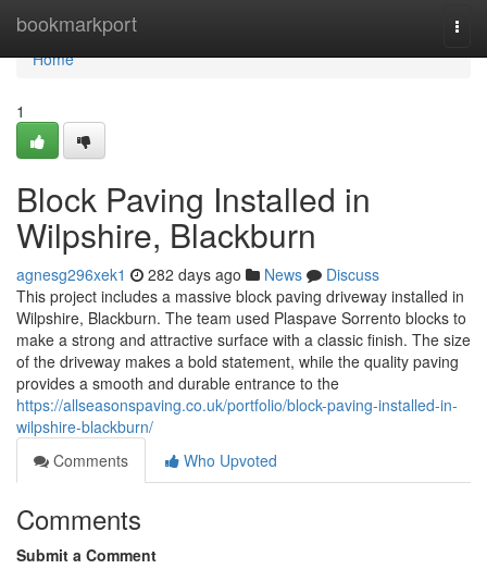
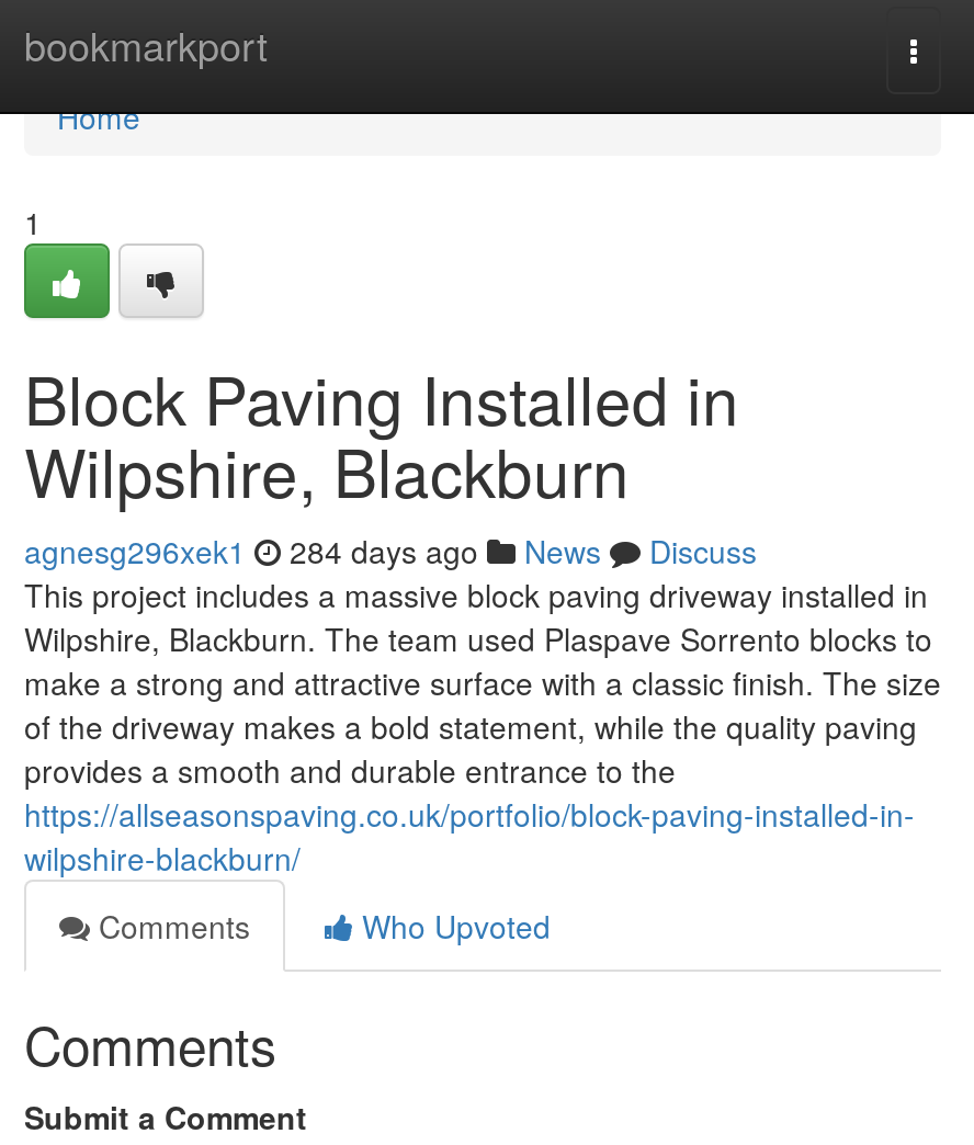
[16,263,379,285] agnesg296xek1 282 days ago News Discuss -> [24,529,757,572] agnesg296xek1 284 days ago News Discuss

